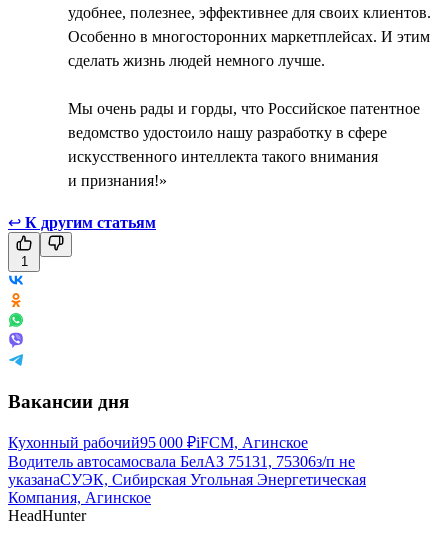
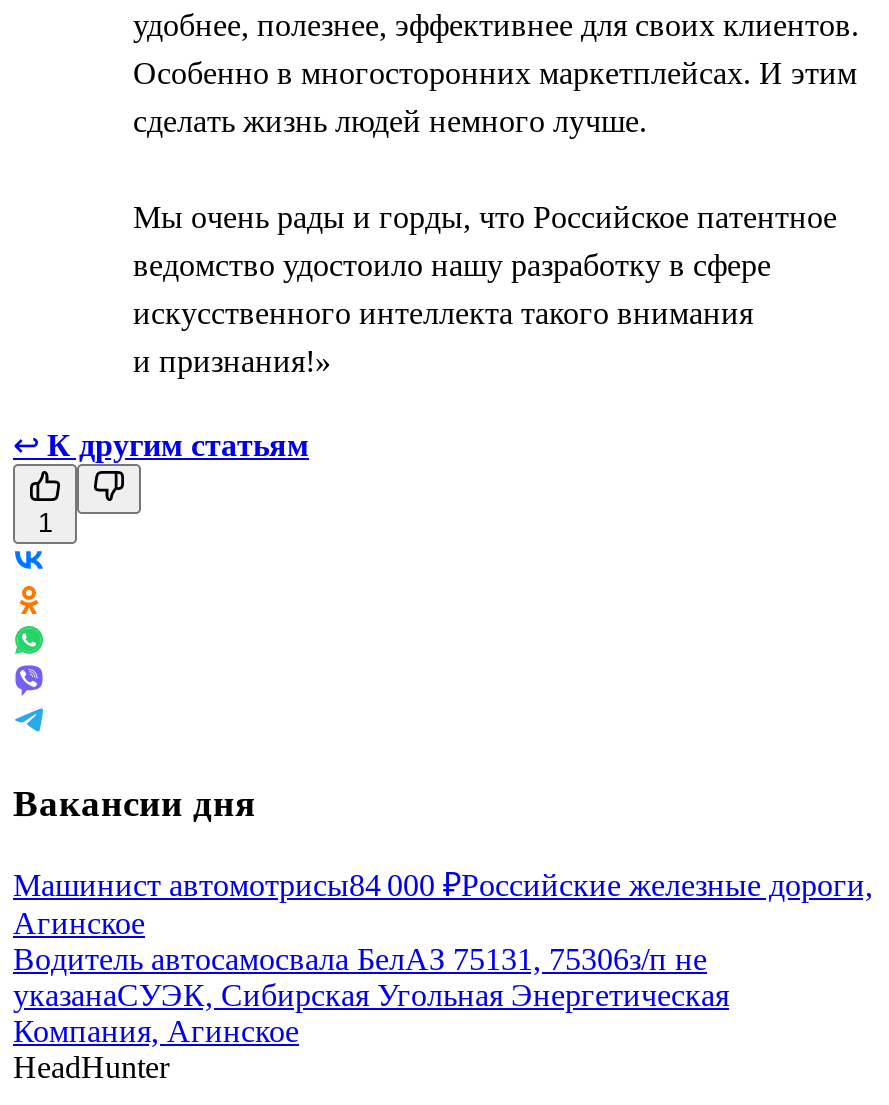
[8,434,308,451] Кухонный рабочий95 000 ₽iFCM, Агинское -> [13,869,873,941] Машинист автомотрисы84 000 ₽Российские железные дороги, | Агинское

